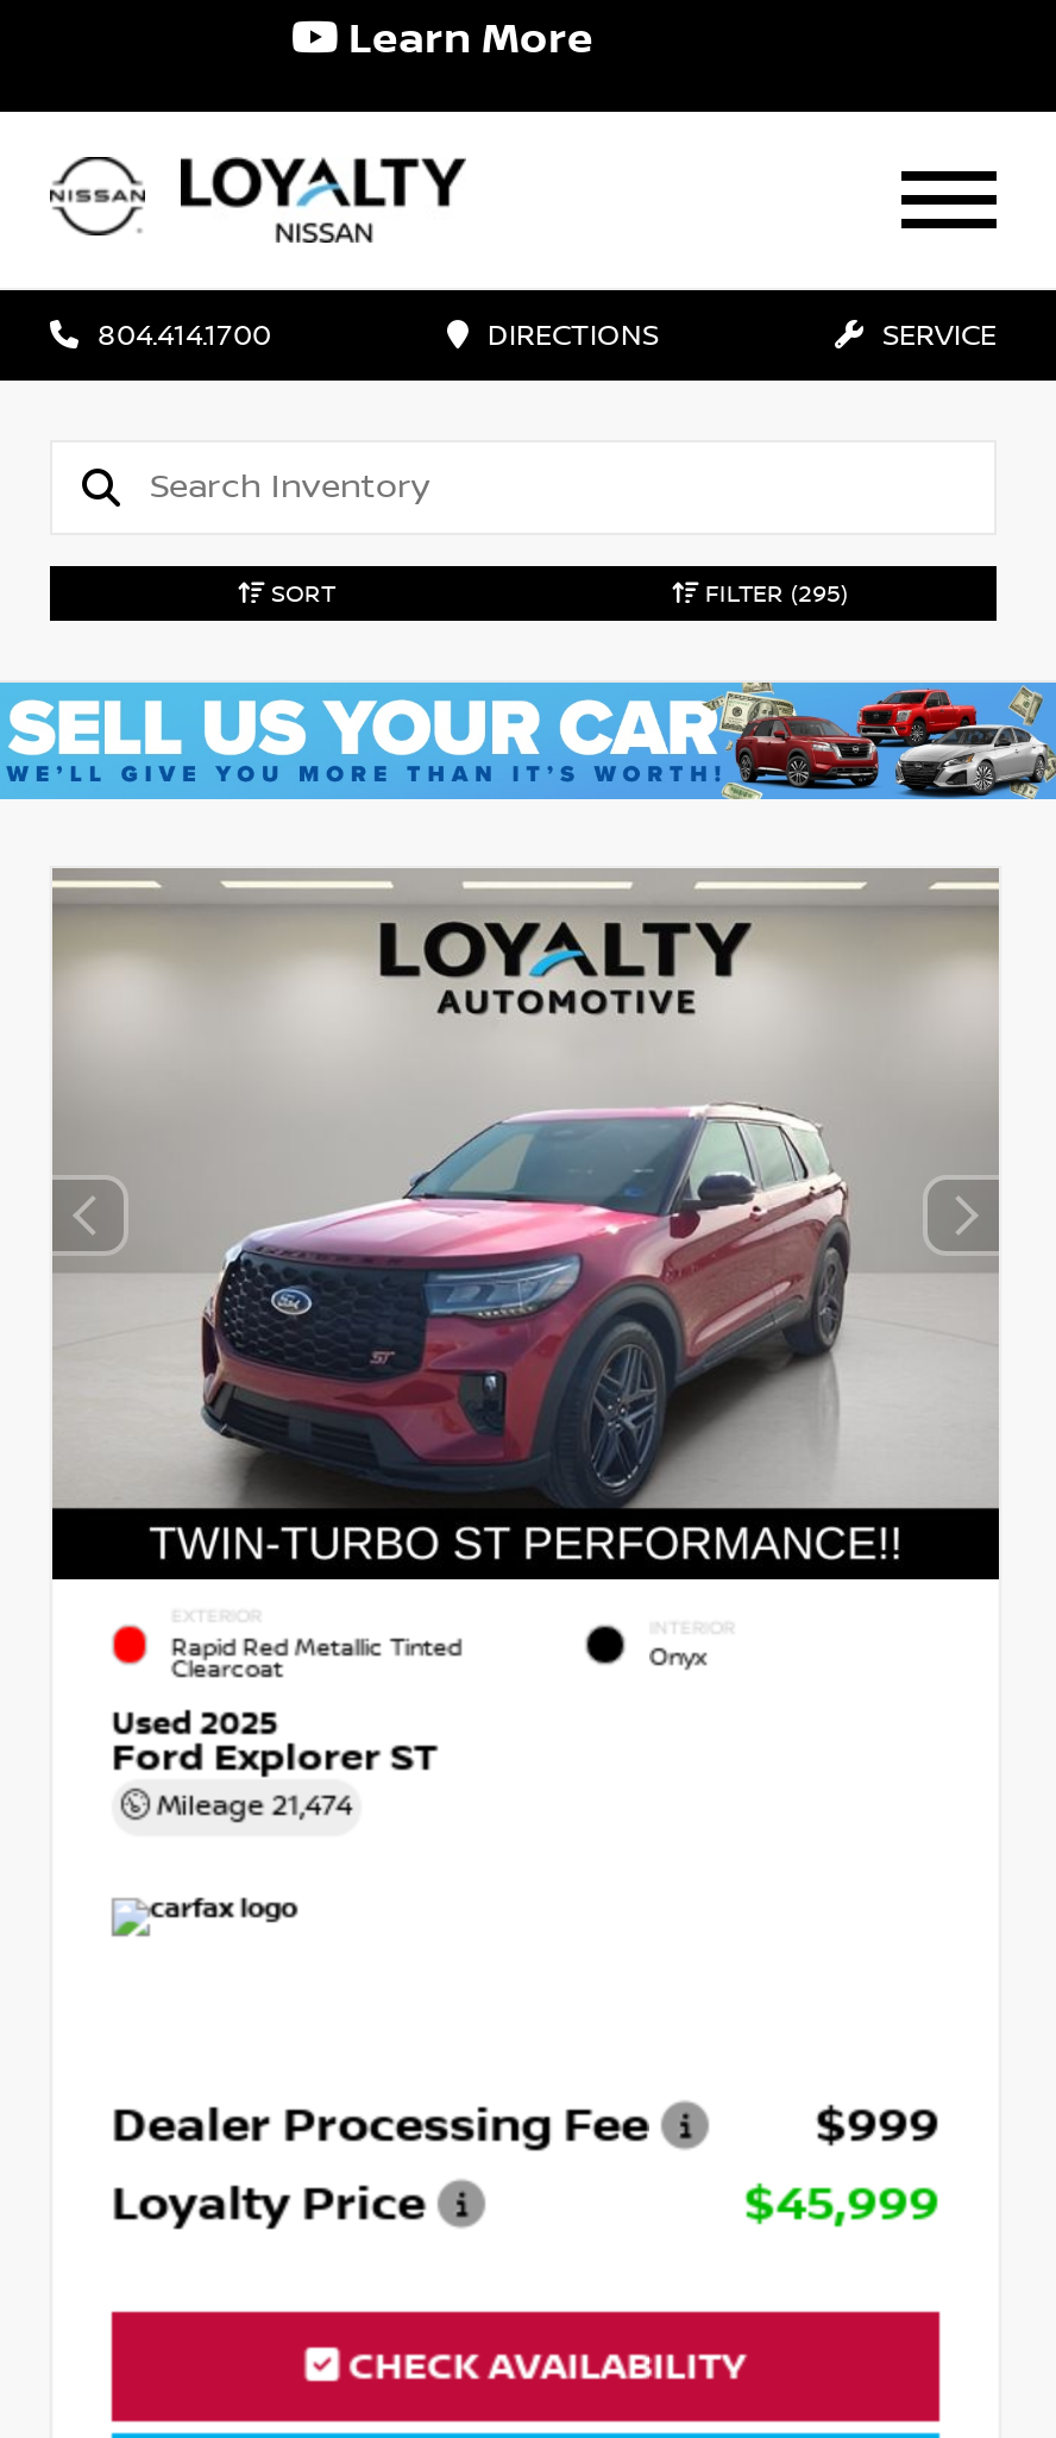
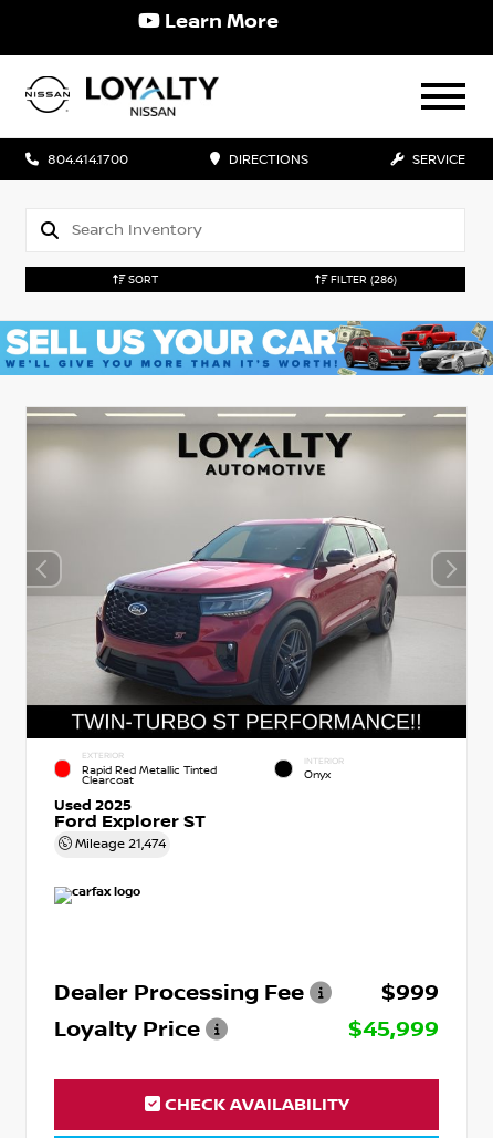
[698,578,848,608] FILTER (295) -> [327,272,396,286] FILTER (286)

